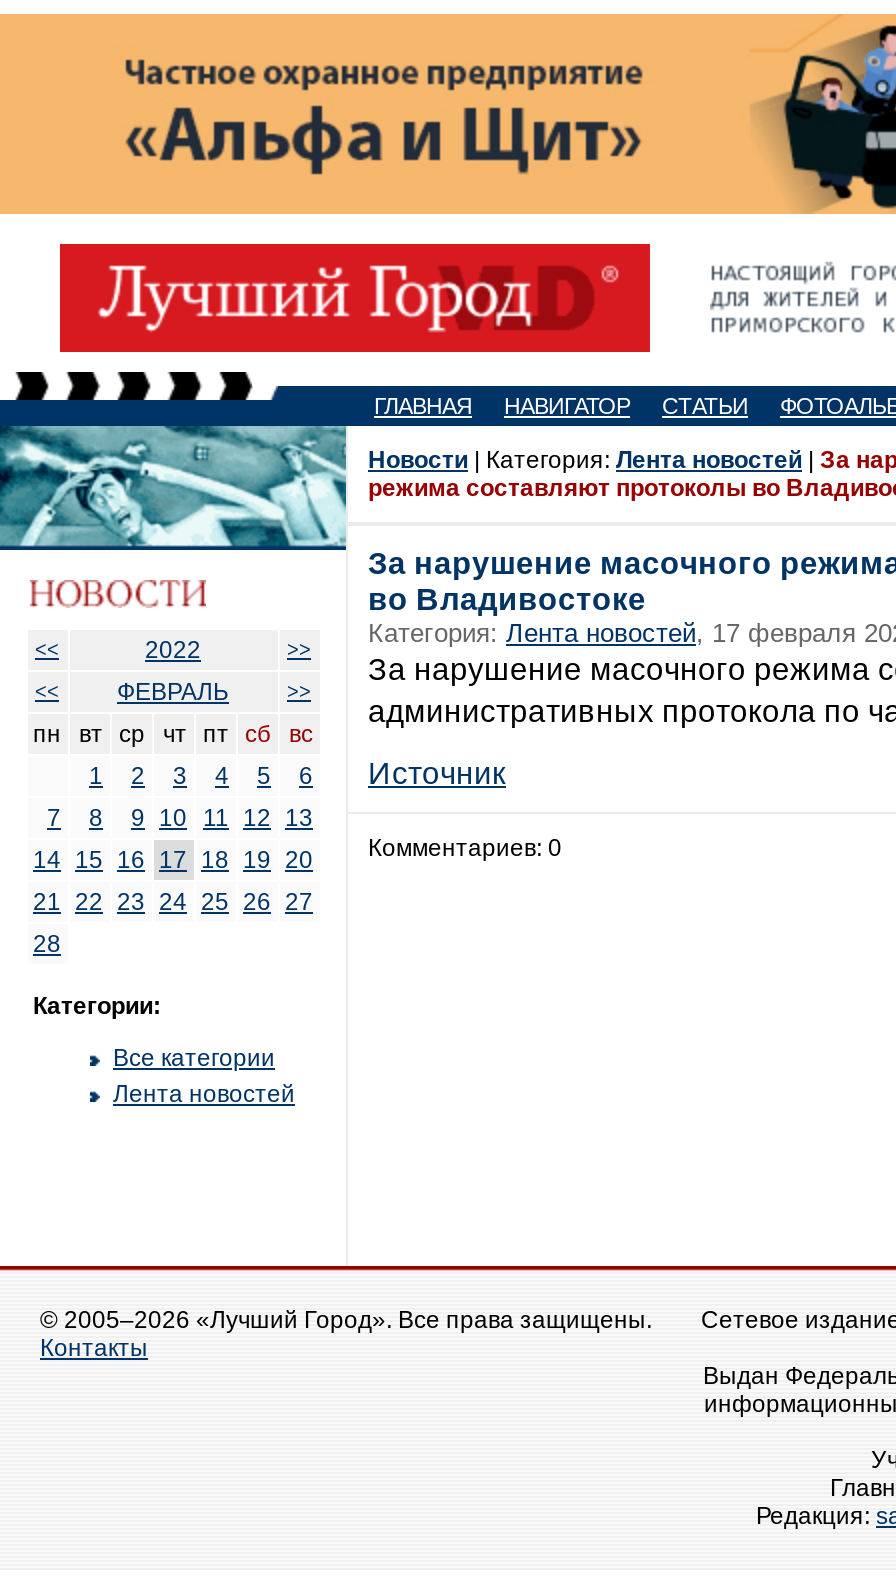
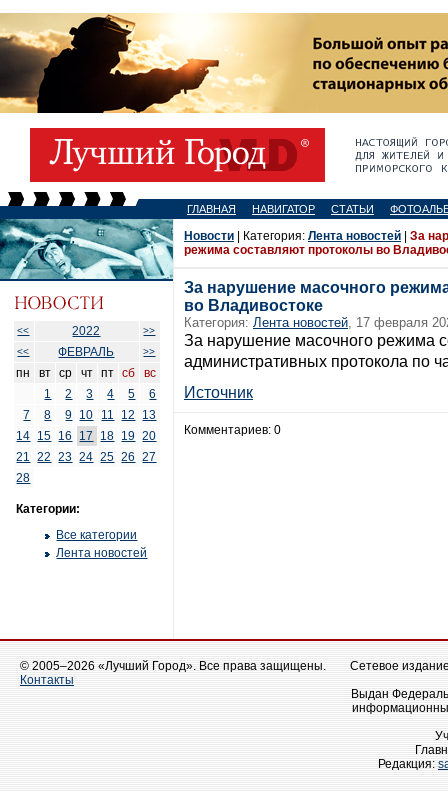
[6,12,890,214] [image] -> [3,13,445,114] [image]

